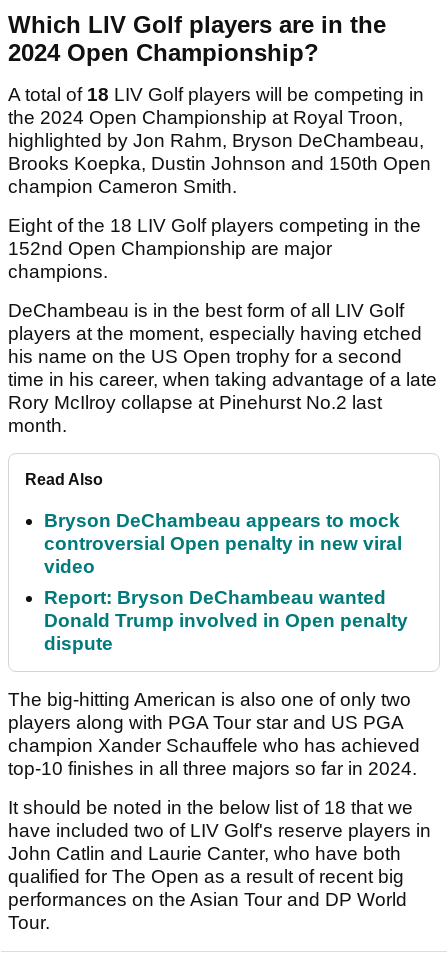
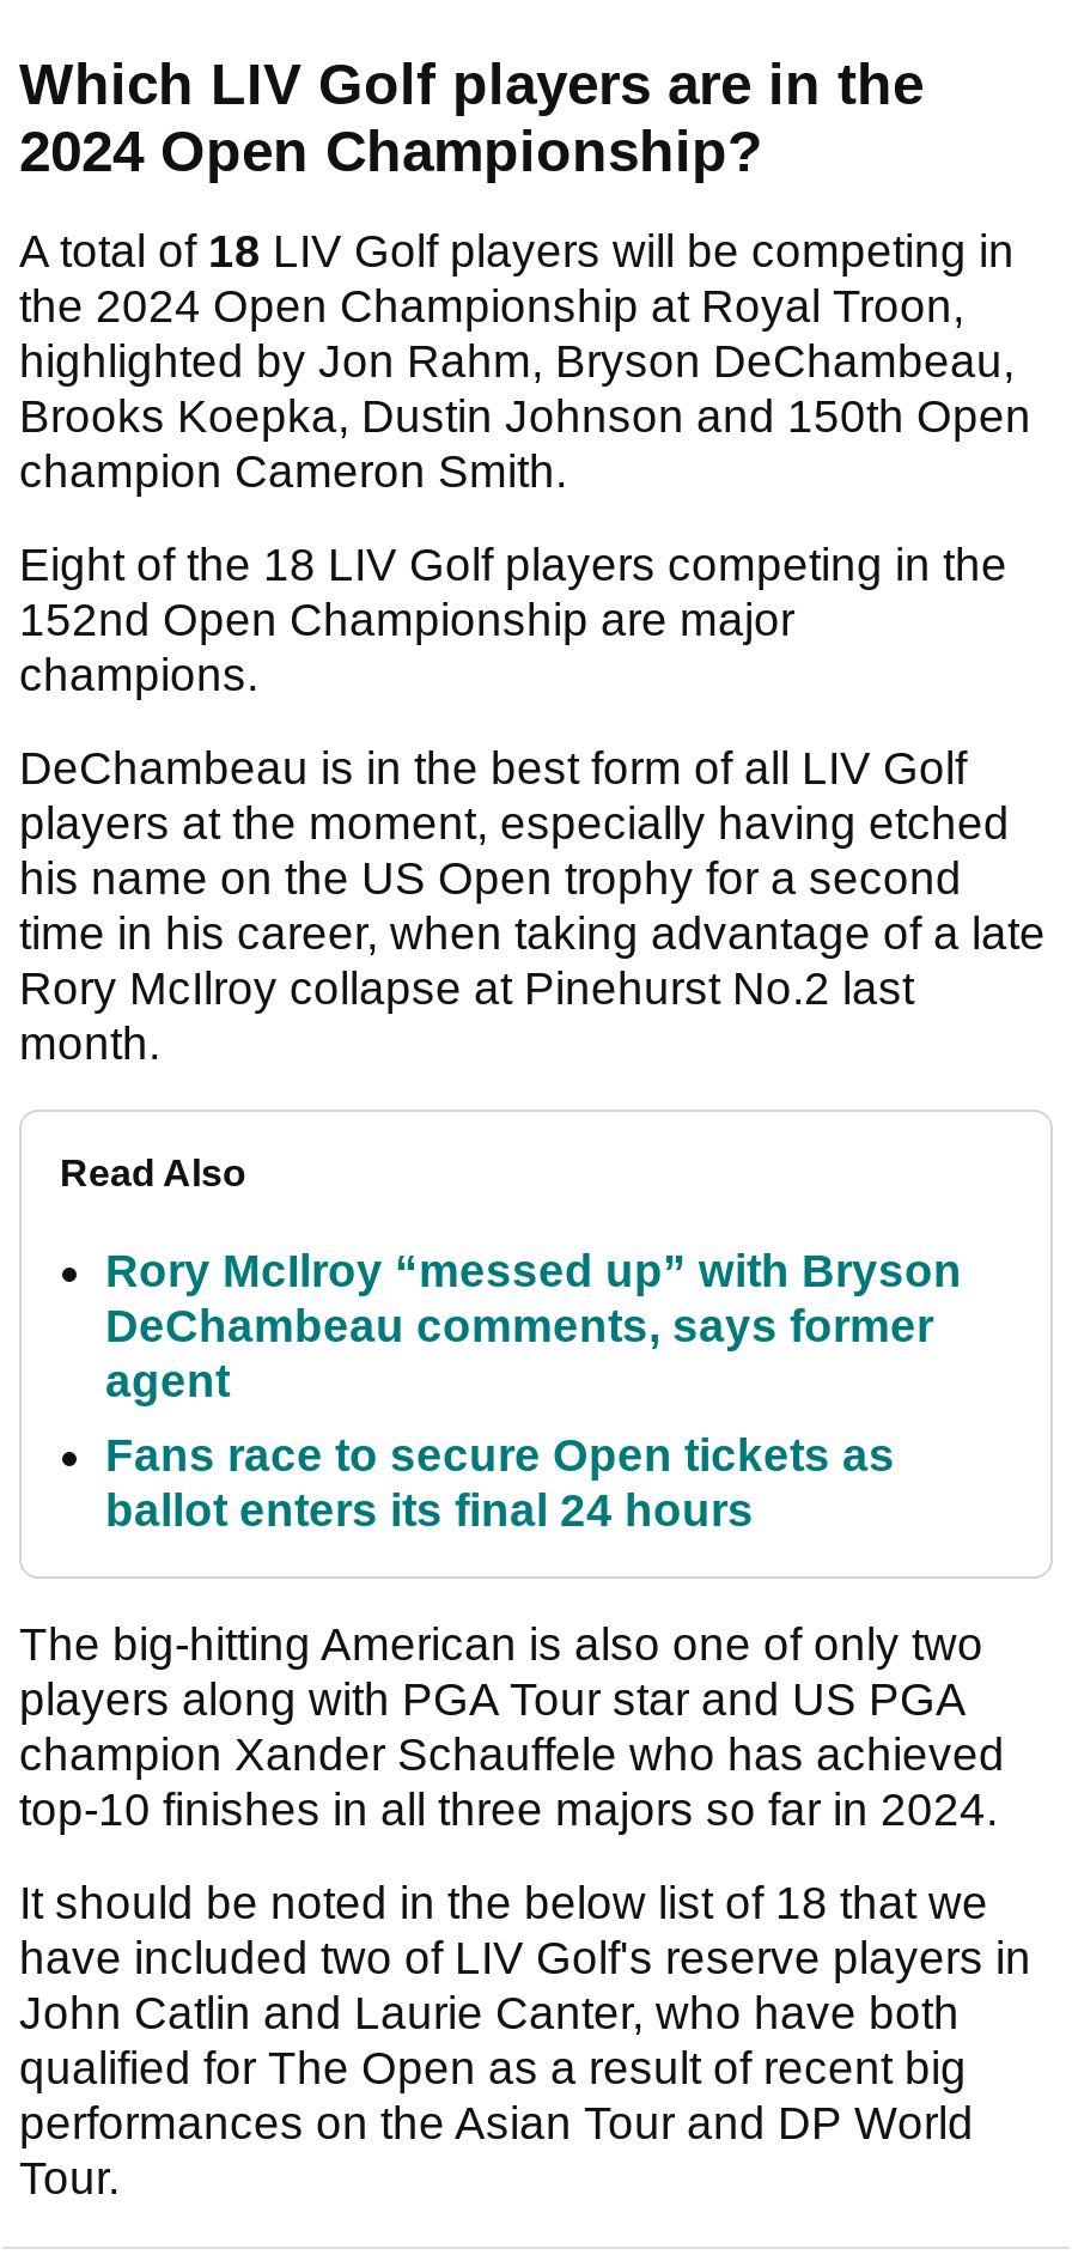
[44,510,402,577] Bryson DeChambeau appears to mock | controversial Open penalty in new viral | video -> [105,1247,962,1407] Rory McIlroy “messed up” with Bryson | DeChambeau comments, says former | agent
[44,587,408,654] Report: Bryson DeChambeau wanted | Donald Trump involved in Open penalty | dispute -> [105,1431,895,1537] Fans race to secure Open tickets as | ballot enters its final 24 hours

